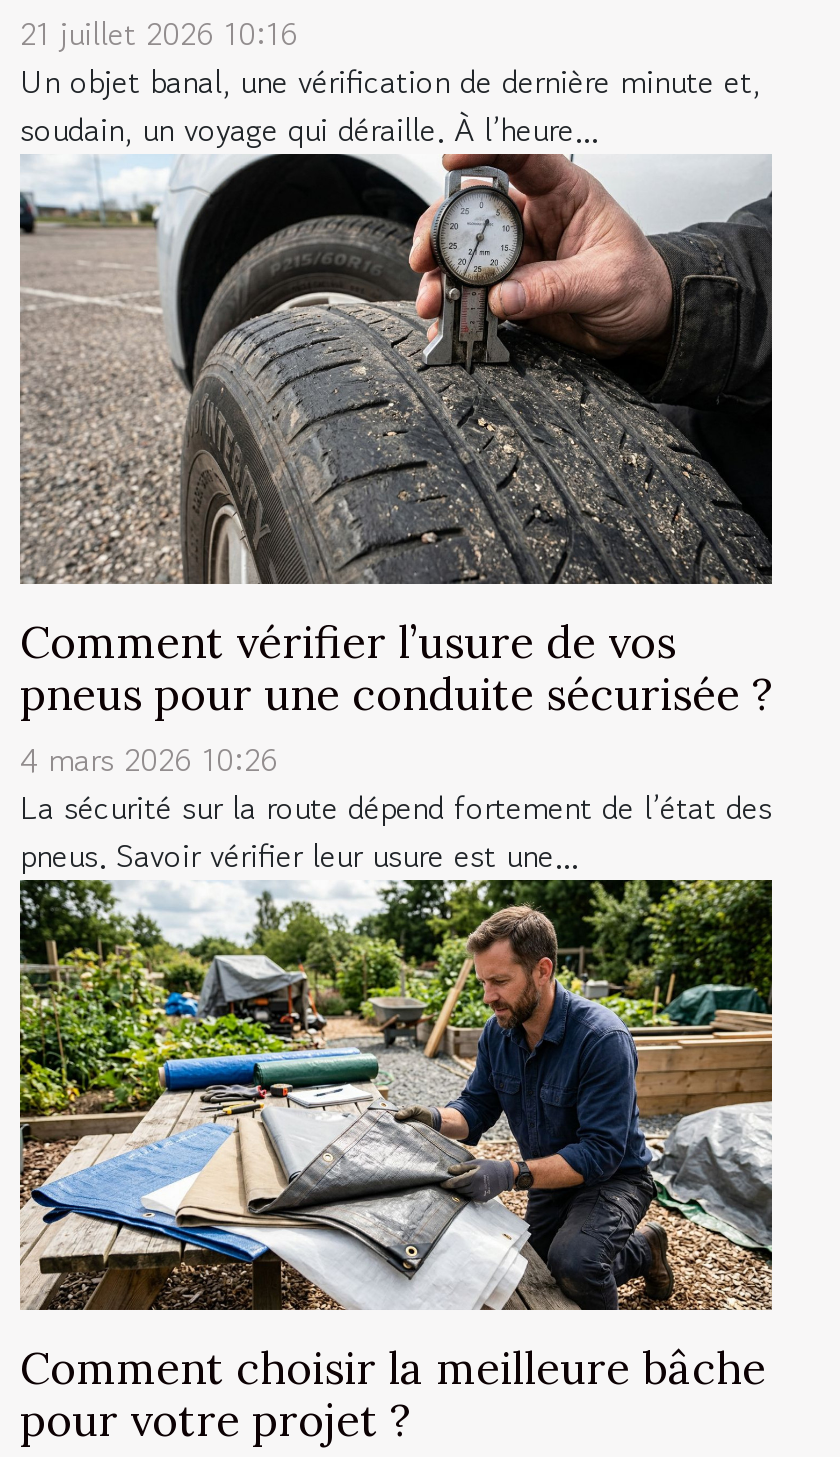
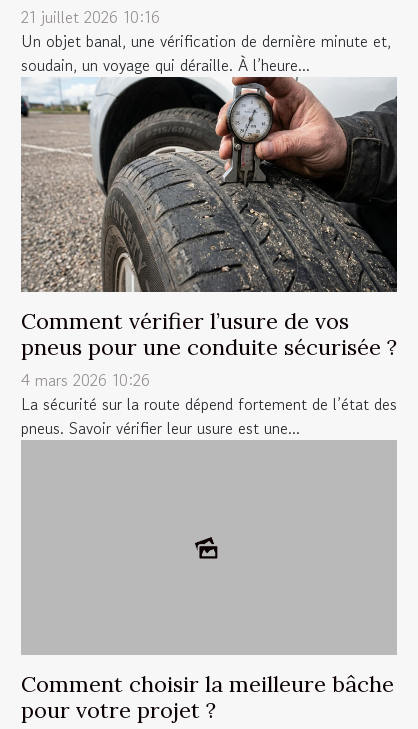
[18,878,774,1310] [image] -> none

